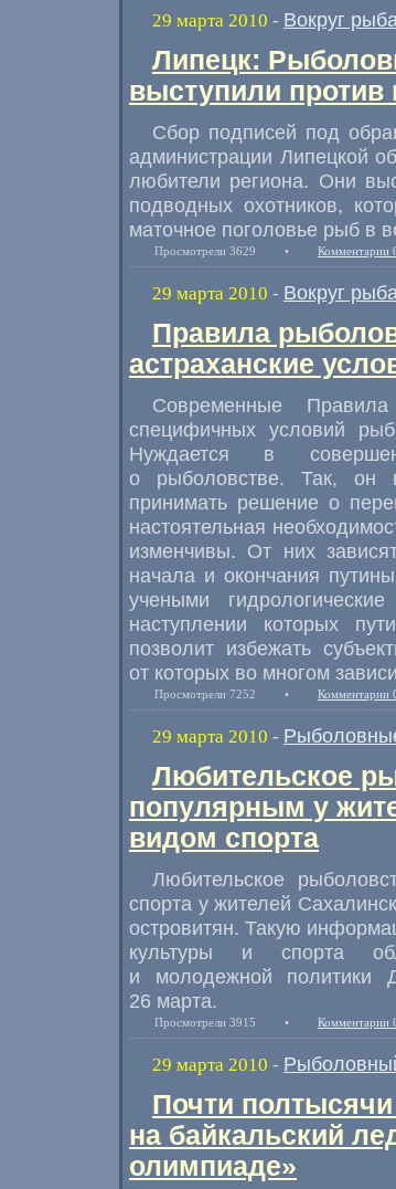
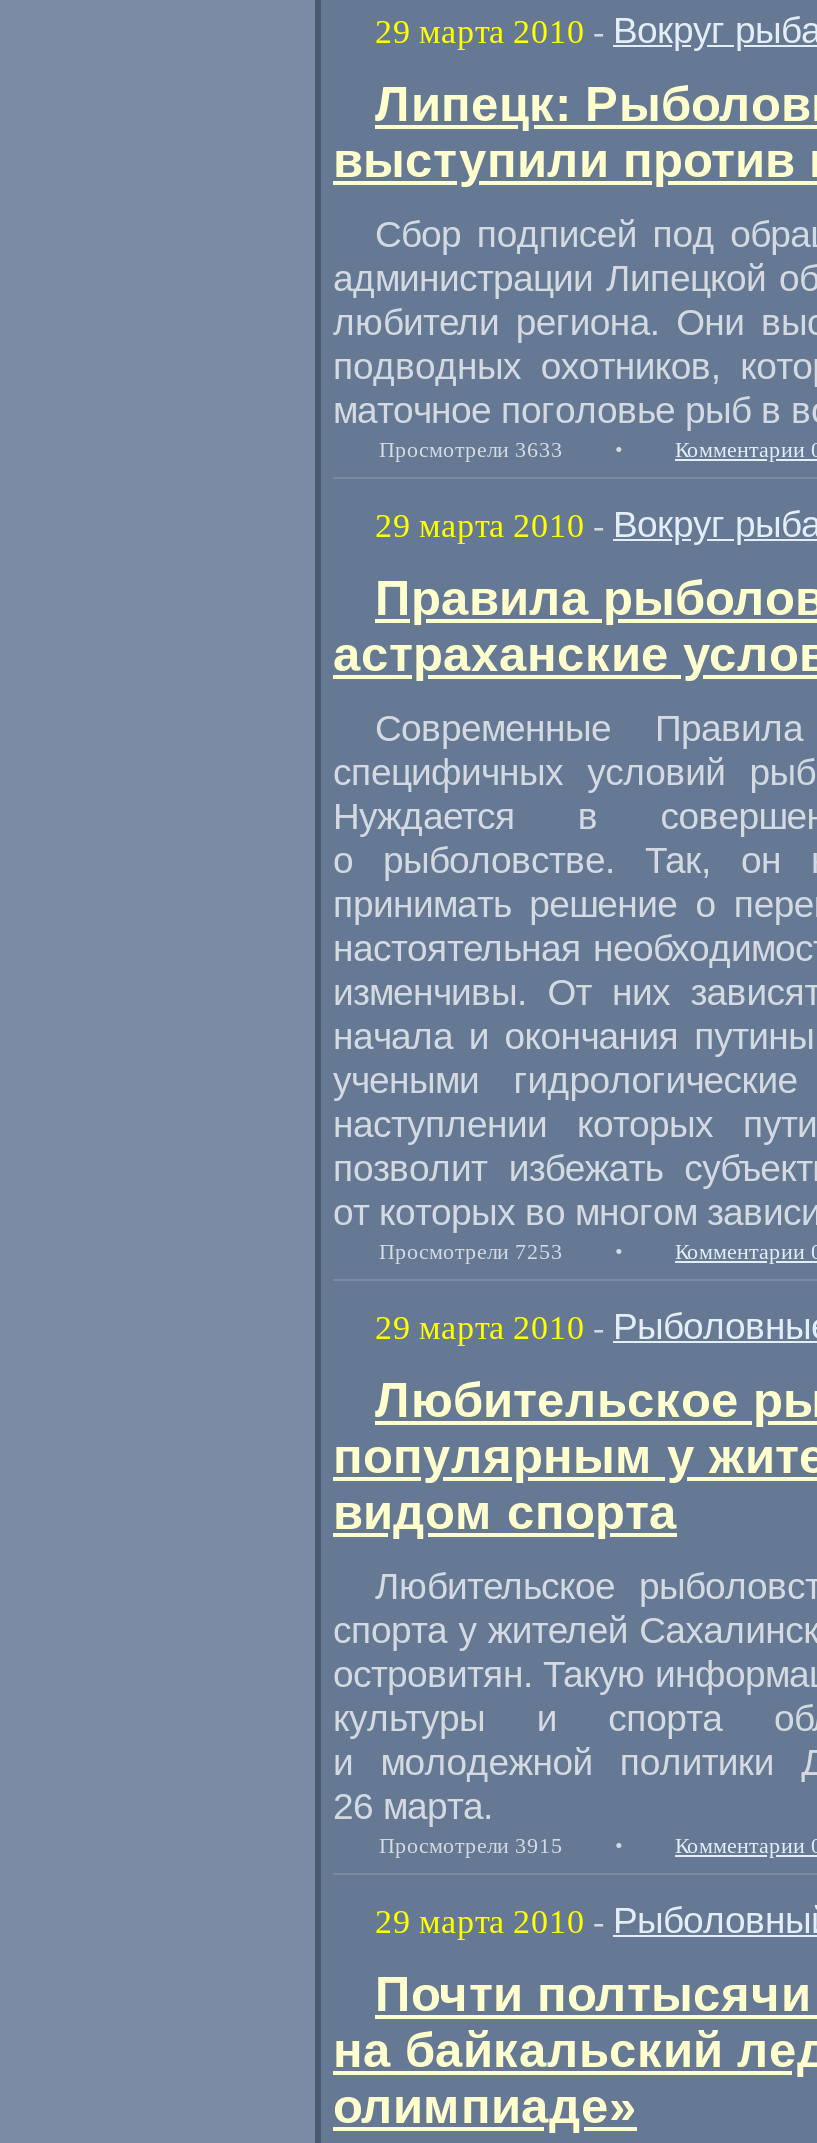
[154,244,256,257] Просмотрели 3629 -> [379,437,563,461] Просмотрели 3633
[154,687,256,701] Просмотрели 7252 -> [379,1239,563,1263] Просмотрели 7253

